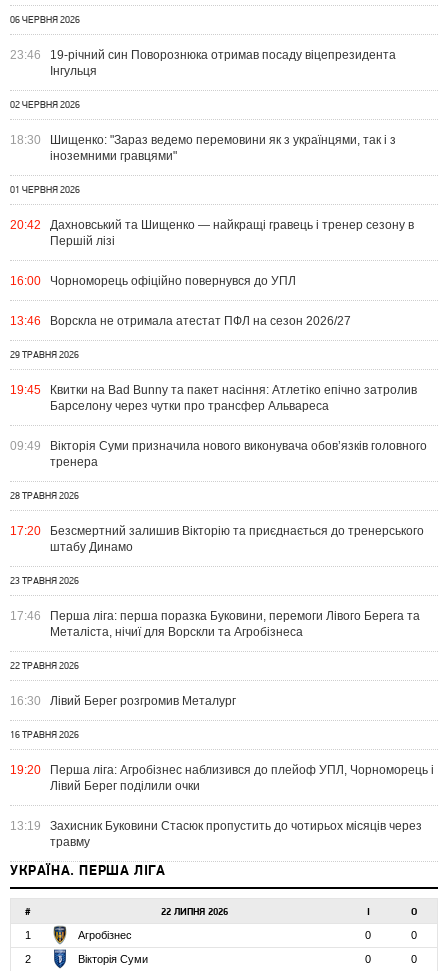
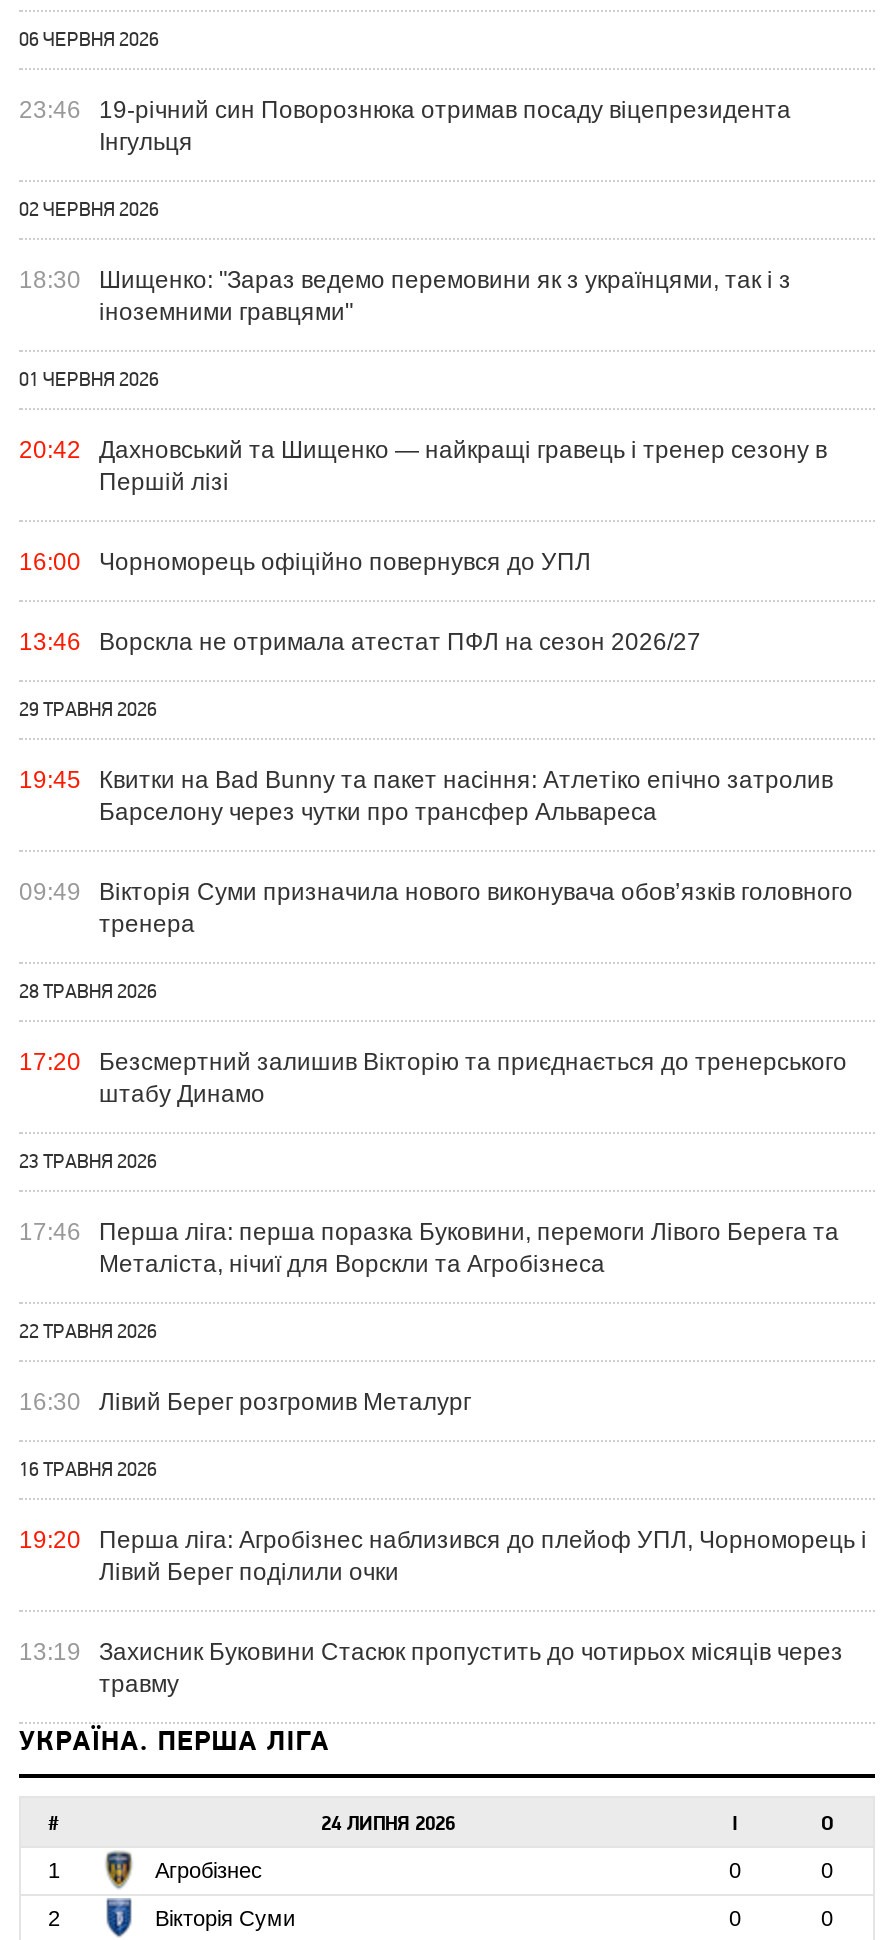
[161,907,228,918] 22 ЛИПНЯ 2026 -> [321,1814,455,1836] 24 ЛИПНЯ 2026

